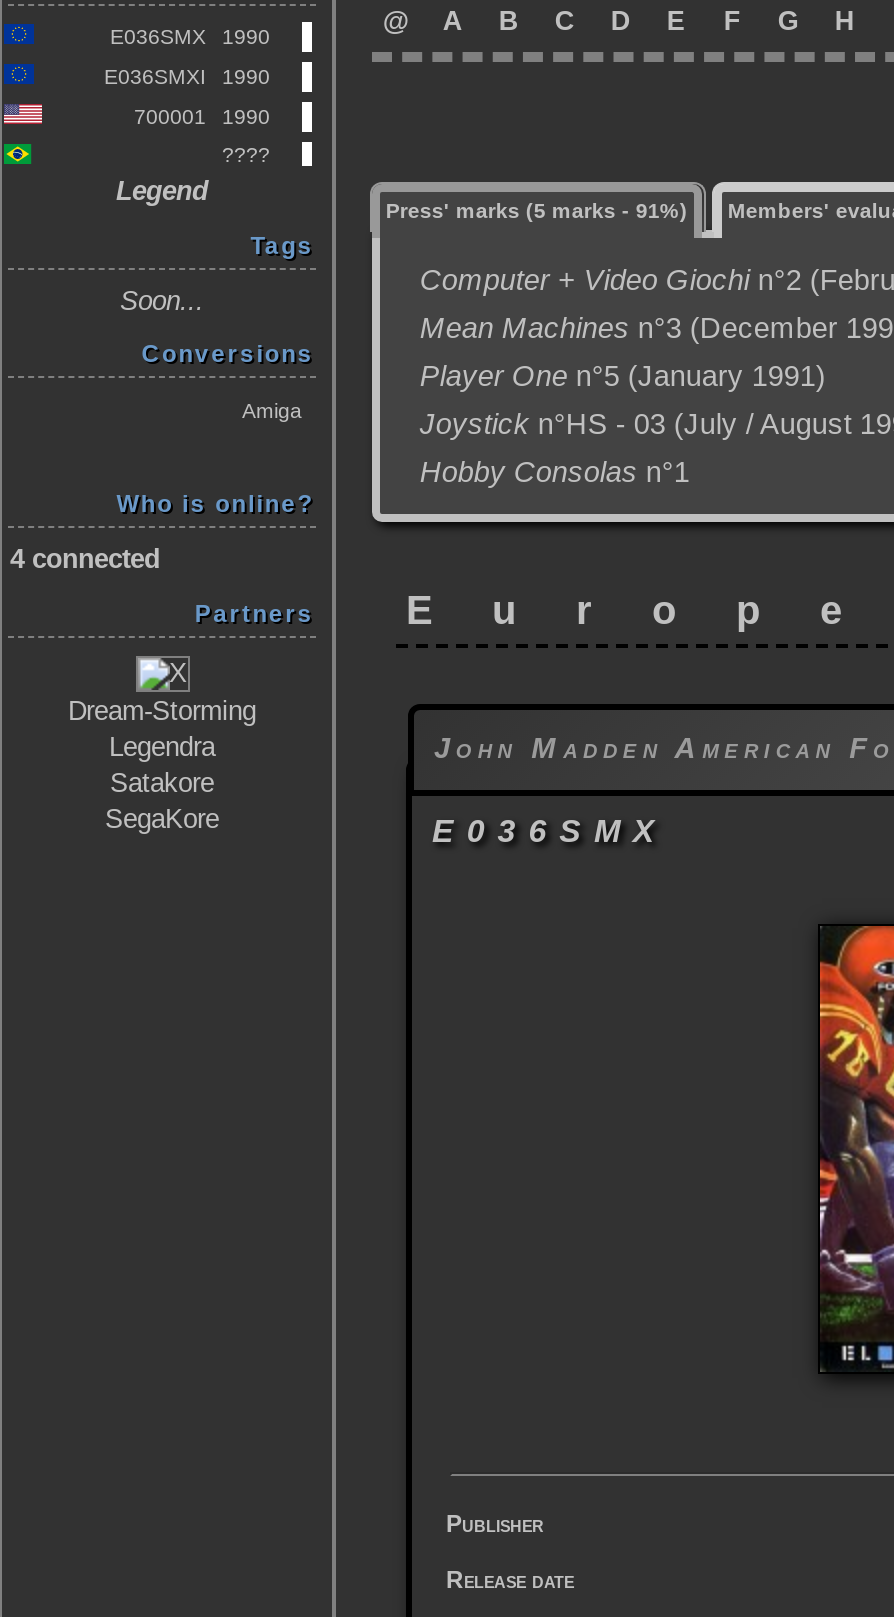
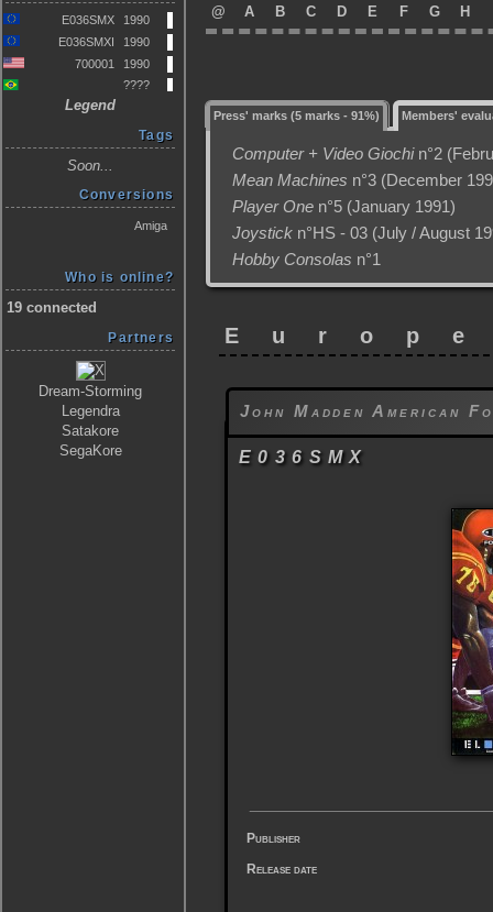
[10,545,160,575] 4 connected -> [7,300,97,316] 19 connected

